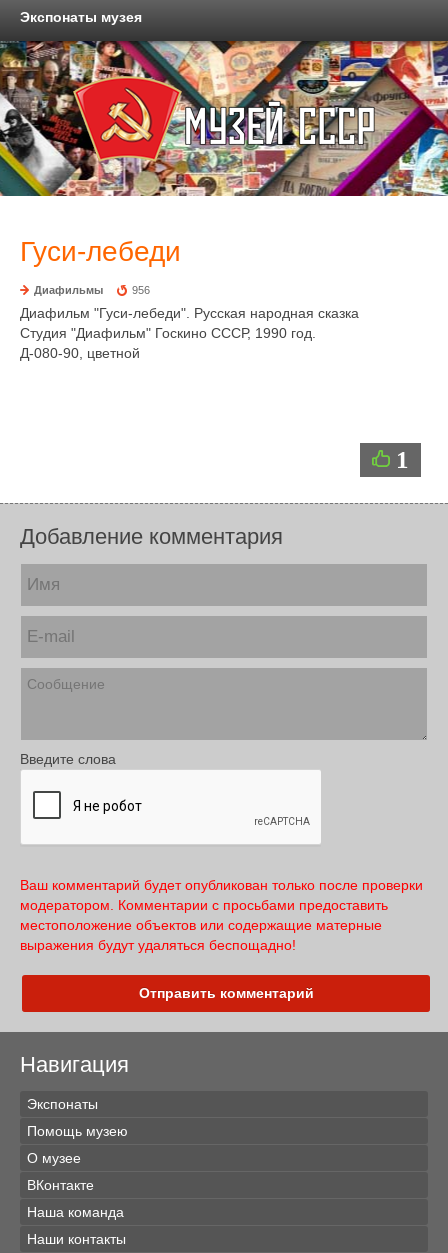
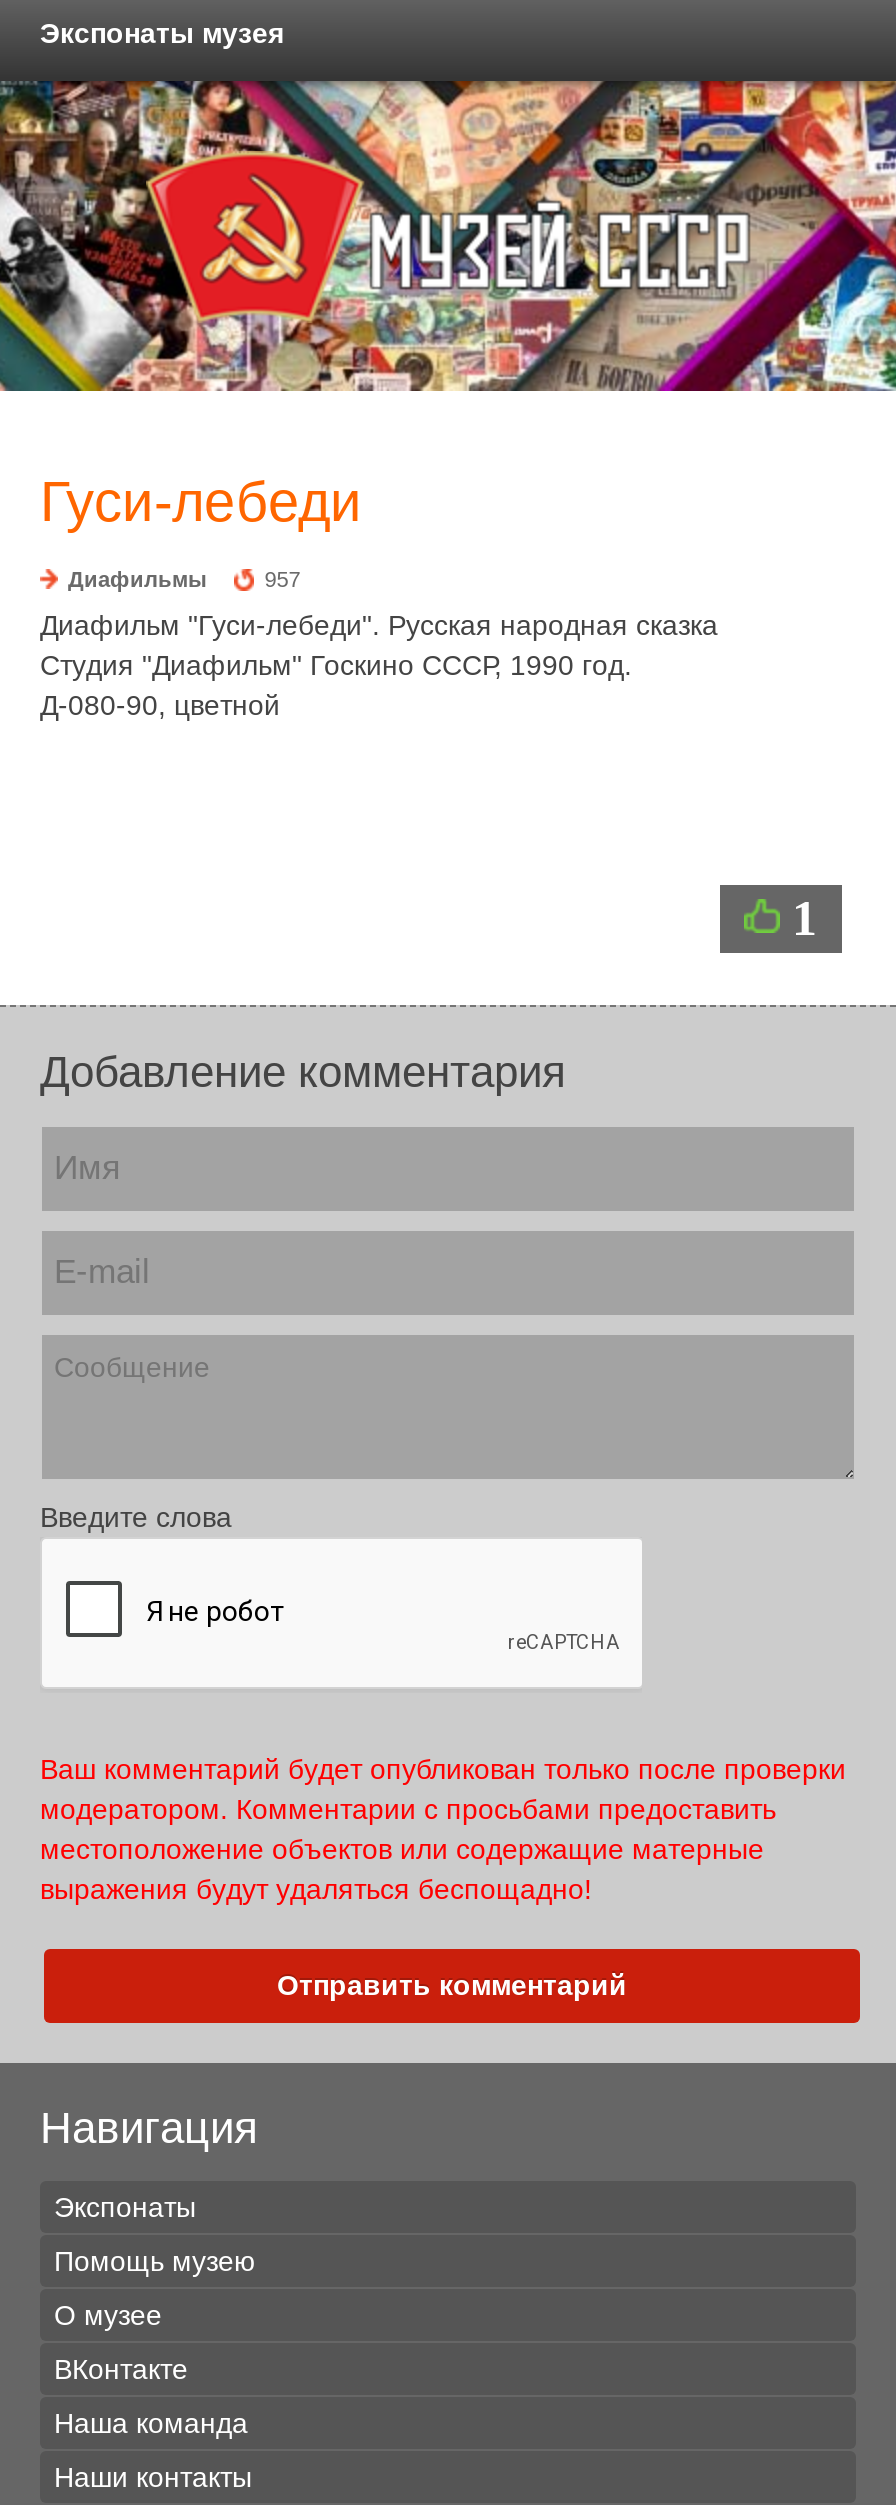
[132,284,150,296] 956 -> [264,567,300,591] 957

